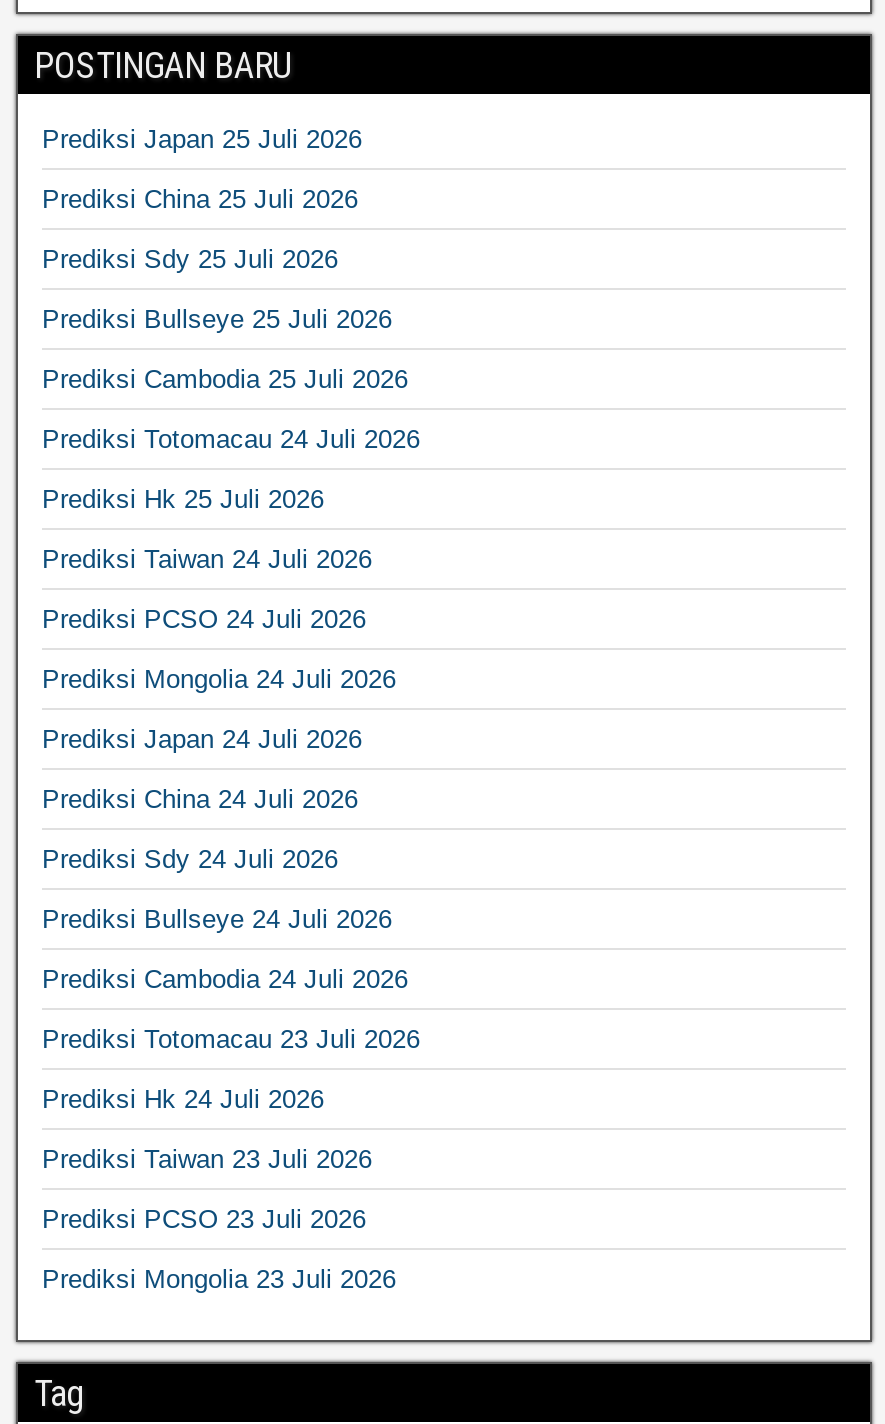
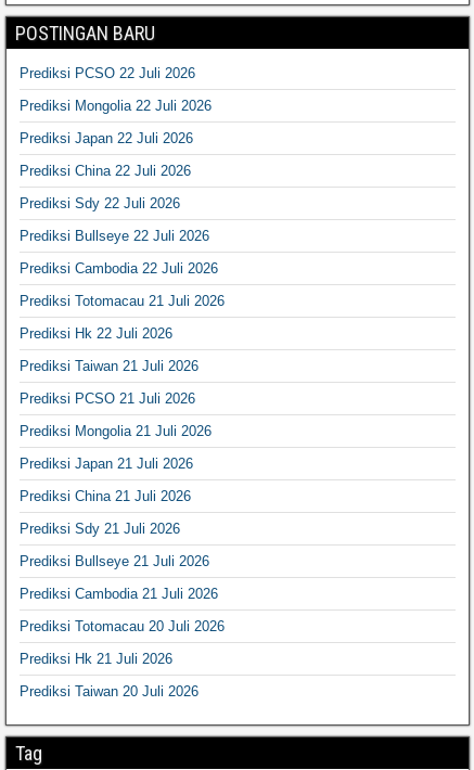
[42,124,362,154] Prediksi Japan 25 Juli 2026 -> [20,65,195,81] Prediksi PCSO 22 Juli 2026
[42,184,358,214] Prediksi China 25 Juli 2026 -> [20,97,212,114] Prediksi Mongolia 22 Juli 2026
[42,244,338,274] Prediksi Sdy 25 Juli 2026 -> [20,130,193,146] Prediksi Japan 22 Juli 2026
[42,304,392,334] Prediksi Bullseye 25 Juli 2026 -> [20,162,191,179] Prediksi China 22 Juli 2026
[42,364,408,394] Prediksi Cambodia 25 Juli 2026 -> [20,195,180,211] Prediksi Sdy 22 Juli 2026
[42,424,420,454] Prediksi Totomacau 24 Juli 2026 -> [20,228,209,244] Prediksi Bullseye 22 Juli 2026
[42,484,324,514] Prediksi Hk 25 Juli 2026 -> [20,260,218,276] Prediksi Cambodia 22 Juli 2026
[42,544,372,574] Prediksi Taiwan 24 Juli 2026 -> [20,293,225,309] Prediksi Totomacau 21 Juli 2026
[42,604,366,634] Prediksi PCSO 24 Juli 2026 -> [20,325,172,341] Prediksi Hk 22 Juli 2026
[42,664,396,694] Prediksi Mongolia 24 Juli 2026 -> [20,358,198,374] Prediksi Taiwan 21 Juli 2026
[42,724,362,754] Prediksi Japan 24 Juli 2026 -> [20,390,195,406] Prediksi PCSO 21 Juli 2026
[42,784,358,814] Prediksi China 24 Juli 2026 -> [20,423,212,439] Prediksi Mongolia 21 Juli 2026
[42,844,338,874] Prediksi Sdy 24 Juli 2026 -> [20,455,193,472] Prediksi Japan 21 Juli 2026
[42,904,392,934] Prediksi Bullseye 24 Juli 2026 -> [20,488,191,504] Prediksi China 21 Juli 2026
[42,964,408,994] Prediksi Cambodia 24 Juli 2026 -> [20,520,180,537] Prediksi Sdy 21 Juli 2026
[42,1024,420,1054] Prediksi Totomacau 23 Juli 2026 -> [20,553,209,569] Prediksi Bullseye 21 Juli 2026
[42,1084,324,1114] Prediksi Hk 24 Juli 2026 -> [20,585,218,602] Prediksi Cambodia 21 Juli 2026
[42,1144,372,1174] Prediksi Taiwan 23 Juli 2026 -> [20,618,225,634] Prediksi Totomacau 20 Juli 2026
[42,1204,366,1234] Prediksi PCSO 23 Juli 2026 -> [20,650,172,667] Prediksi Hk 21 Juli 2026
[42,1264,396,1294] Prediksi Mongolia 23 Juli 2026 -> [20,683,198,699] Prediksi Taiwan 20 Juli 2026

